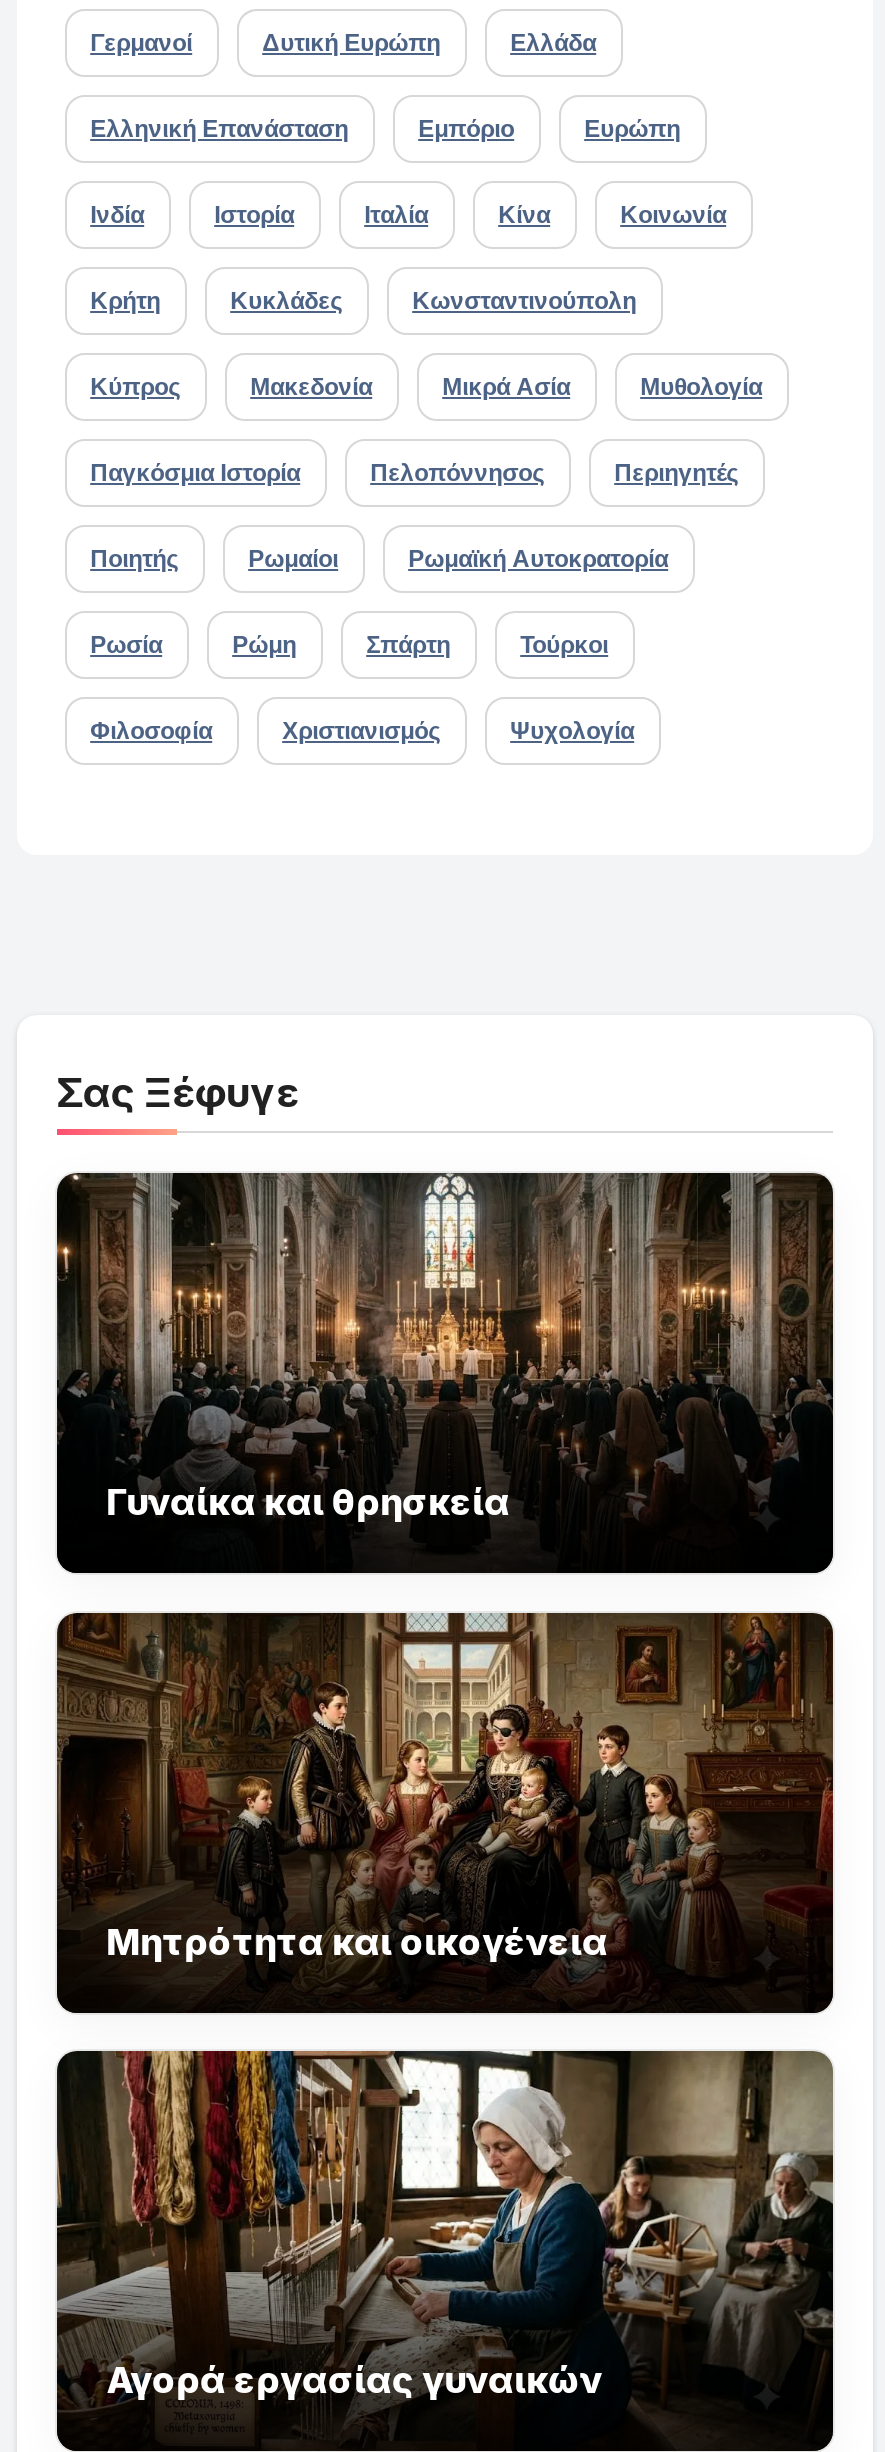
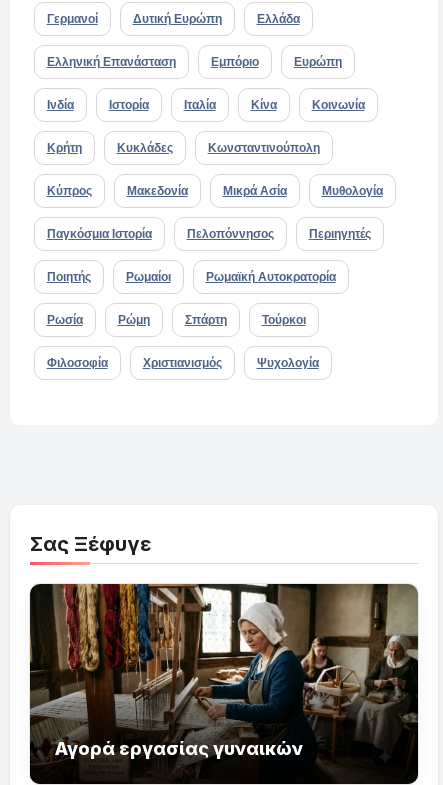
[55,1171,833,1525] [image] | Γυναίκα και θρησκεία -> none
[55,1573,835,2017] [image] | Μητρότητα και οικογένεια -> none

